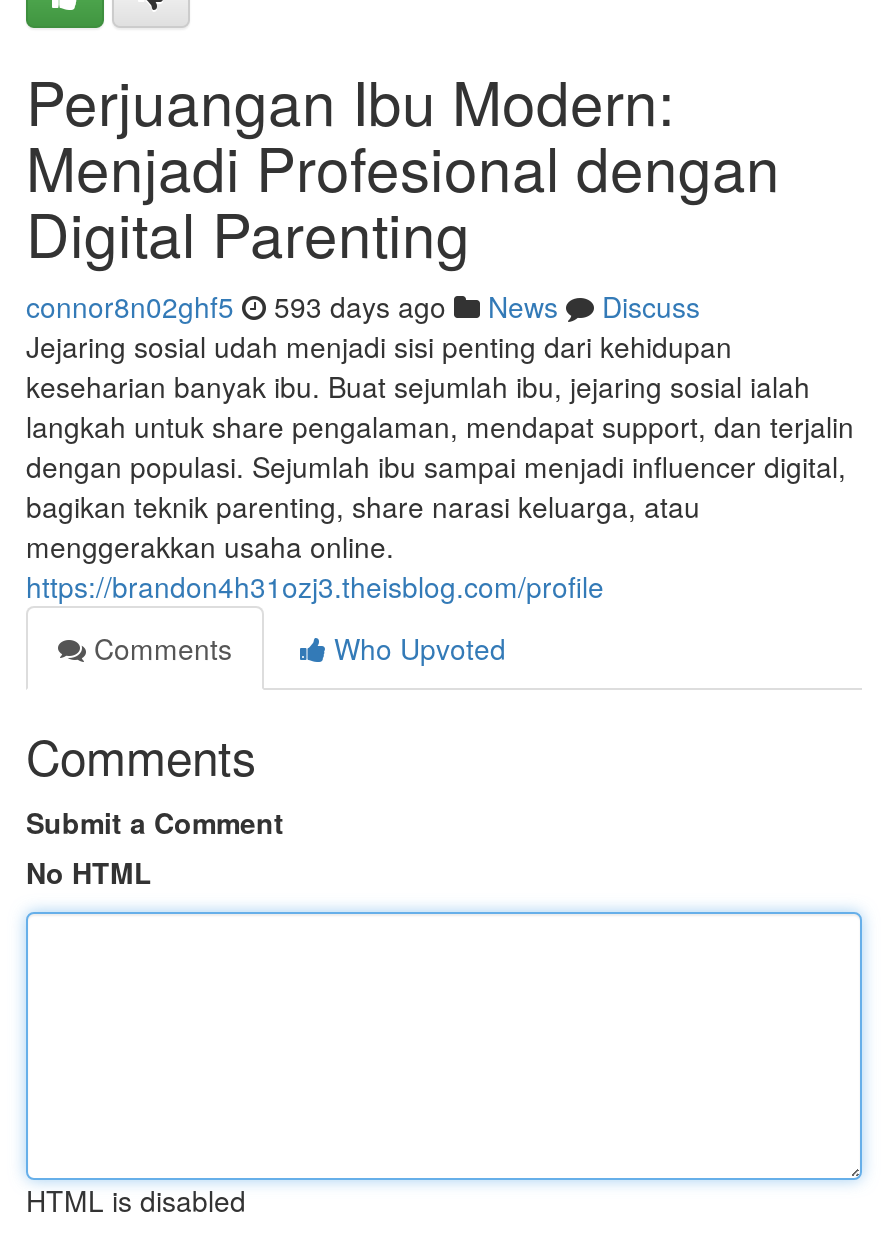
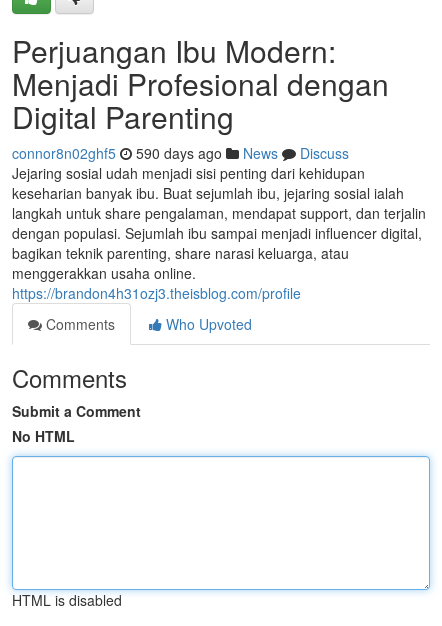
[26,286,700,326] connor8n02ghf5 593 days ago News Discuss -> [12,143,349,163] connor8n02ghf5 590 days ago News Discuss

